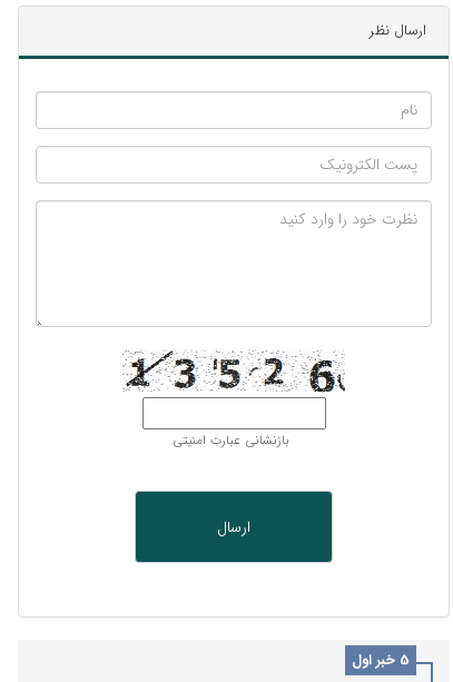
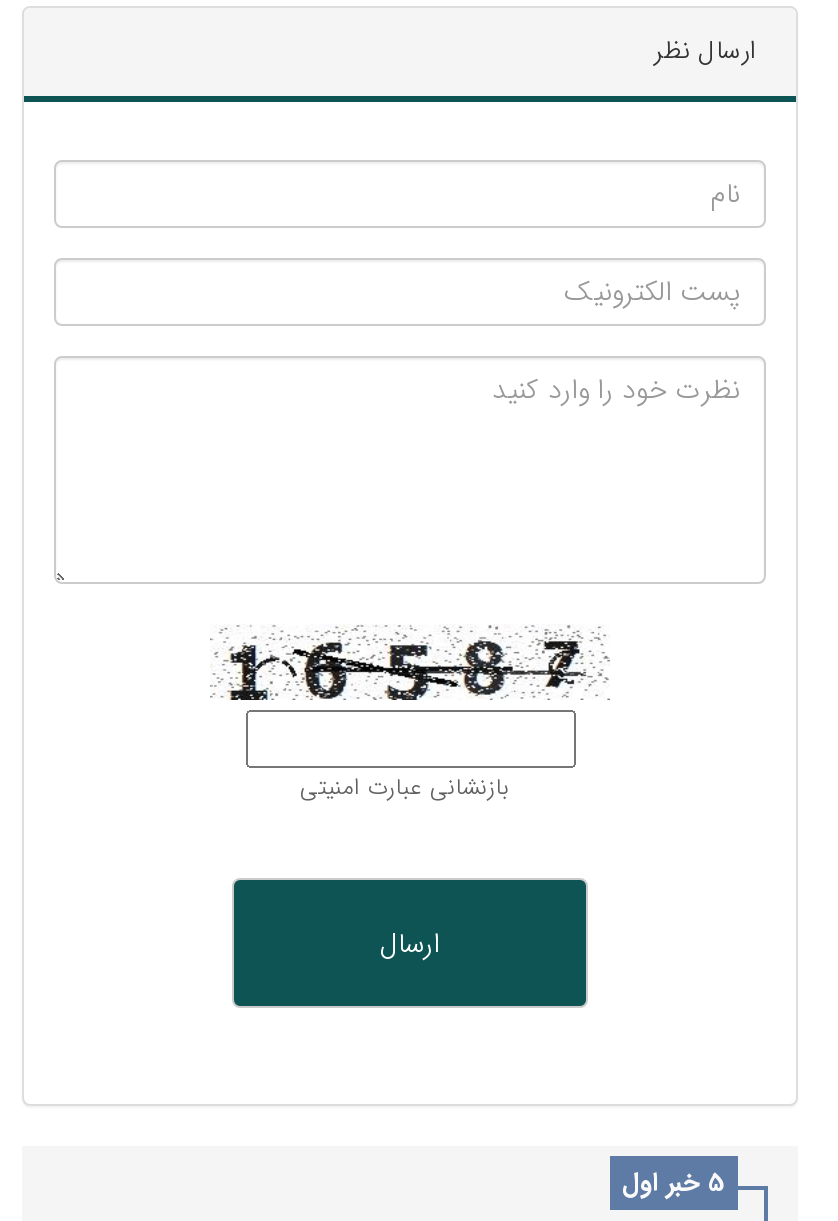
[126,350,346,393] [image] -> [218,628,610,702] [image]

